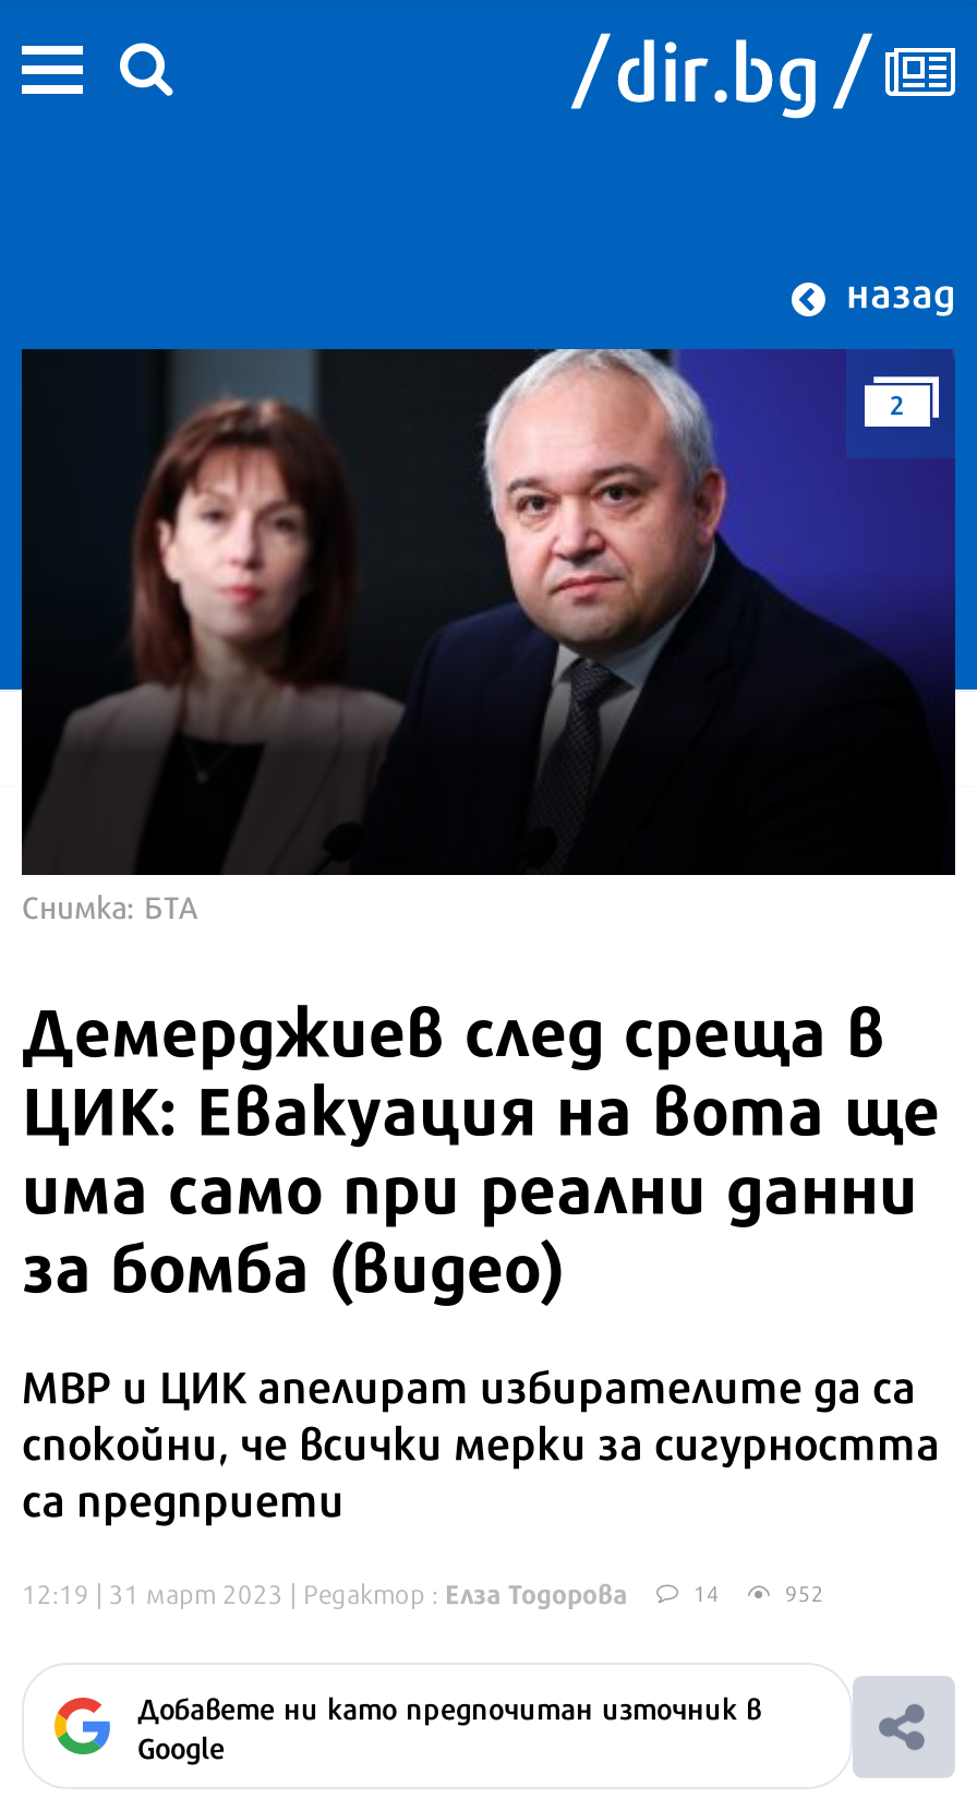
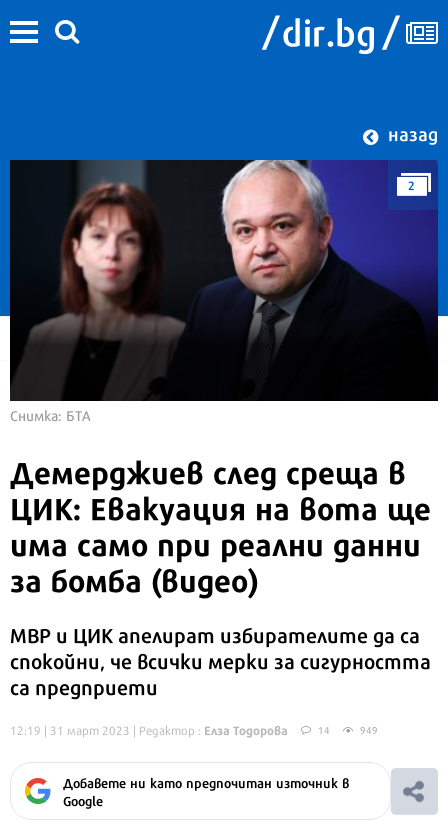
[785,1575,824,1608] 952 -> [360,722,378,737] 949

